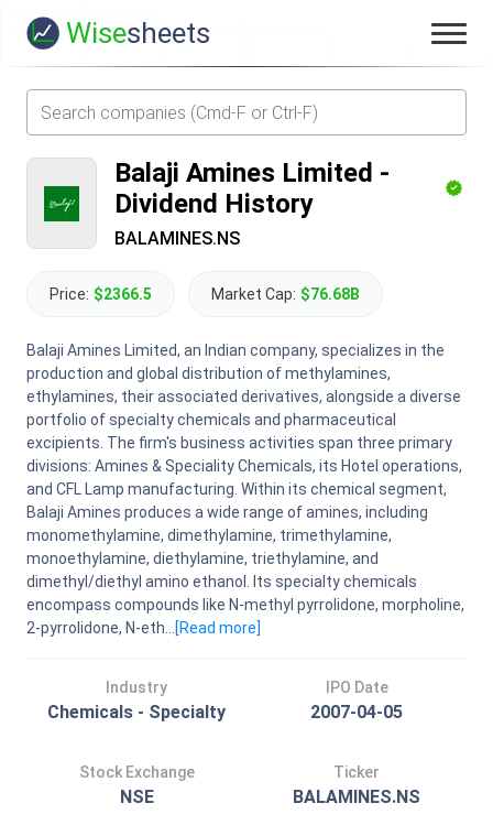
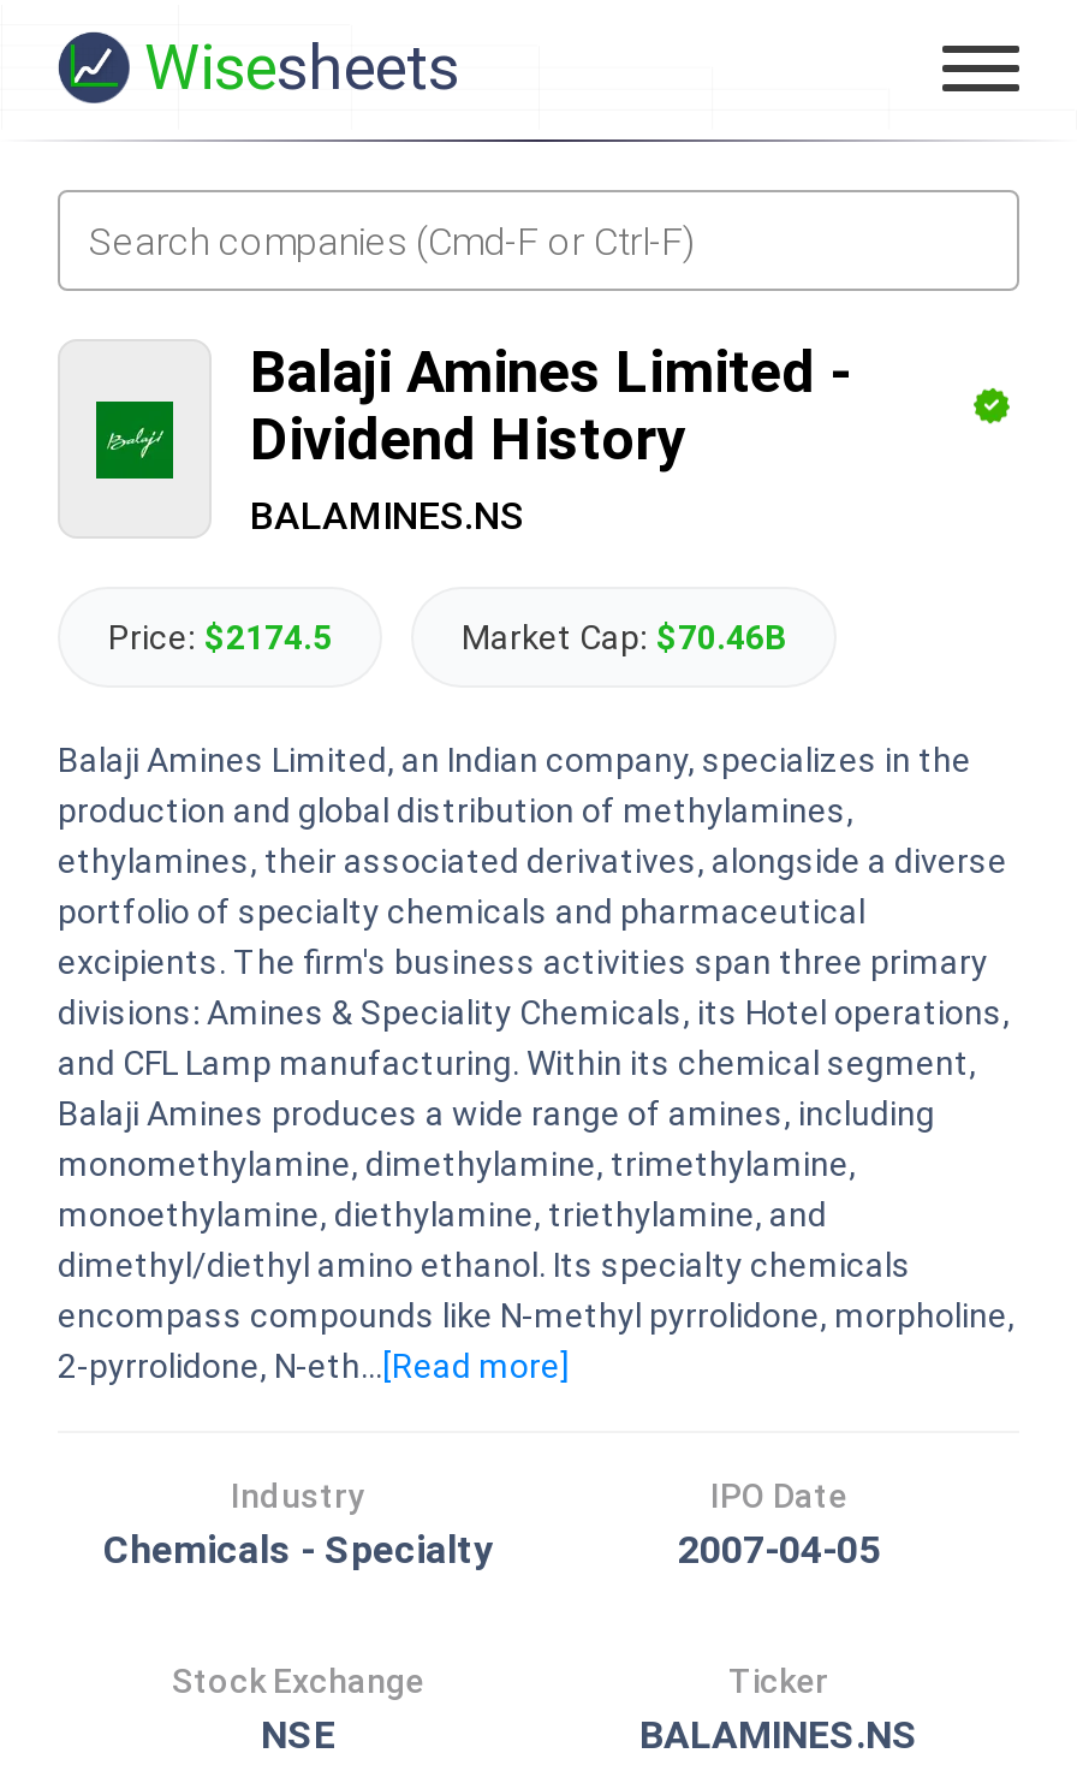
[50,285,152,303] Price: $2366.5 -> [108,618,332,656] Price: $2174.5
[211,285,360,303] Market Cap: $76.68B -> [462,618,786,656] Market Cap: $70.46B

